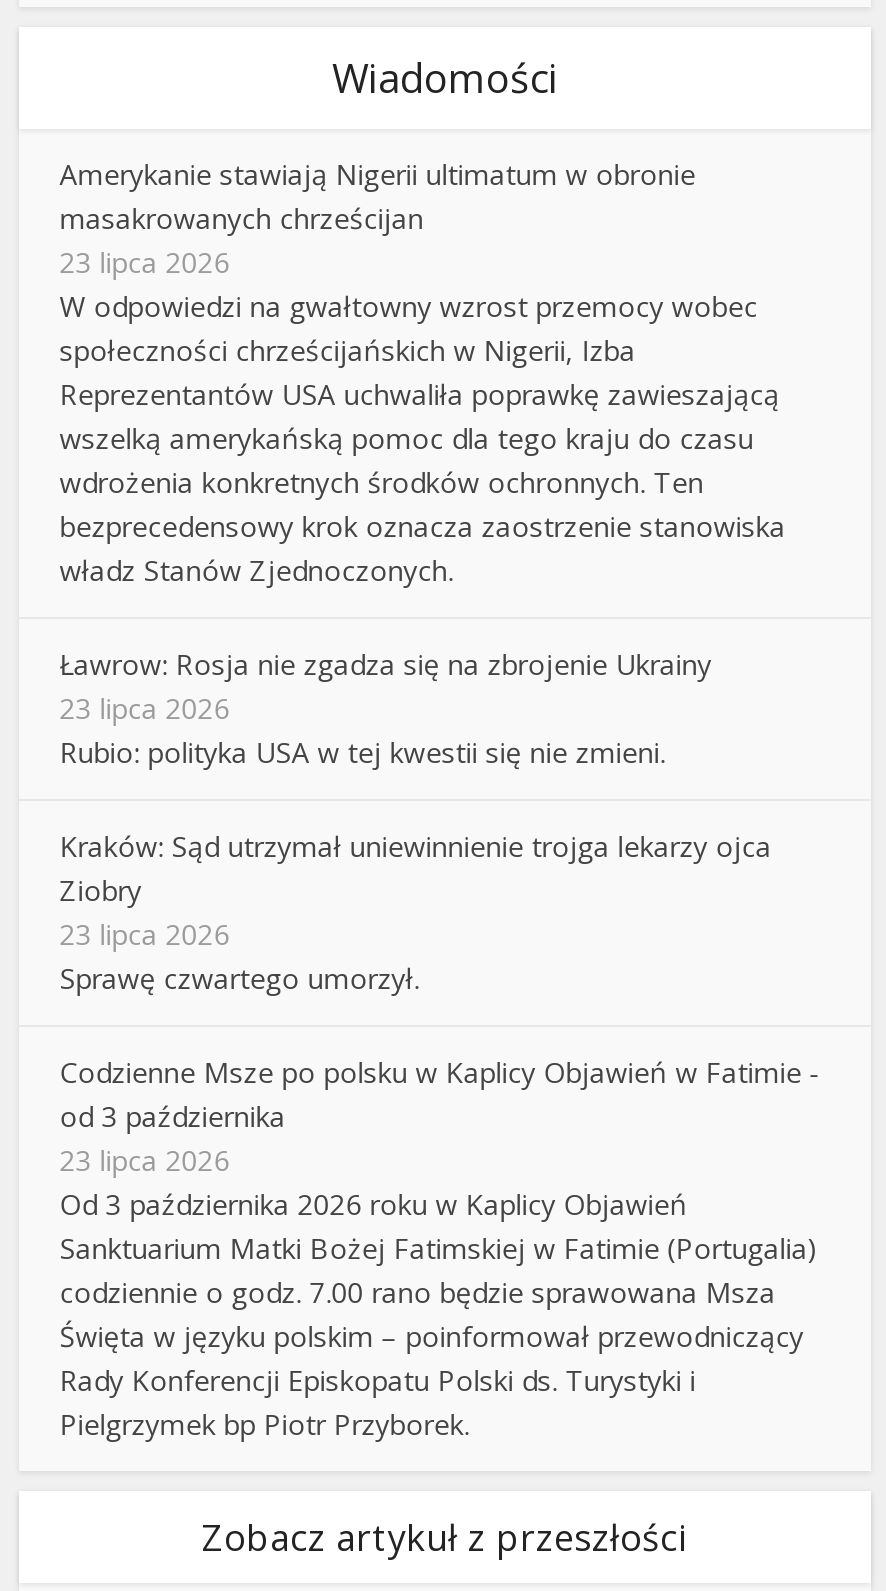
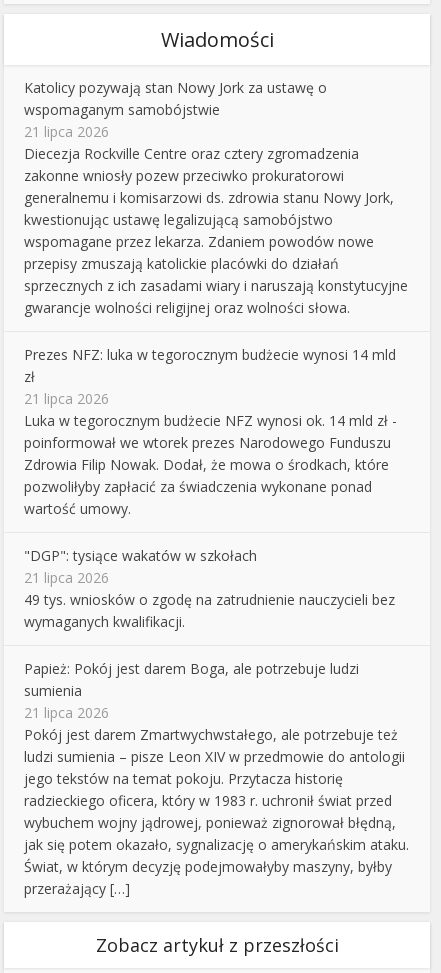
[59,155,785,589] Amerykanie stawiają Nigerii ultimatum w obronie | masakrowanych chrześcijan | 23 lipca 2026 | W odpowiedzi na gwałtowny wzrost przemocy wobec | społeczności chrześcijańskich w Nigerii, Izba | Reprezentantów USA uchwaliła poprawkę zawieszającą | wszelką amerykańską pomoc dla tego kraju do czasu | wdrożenia konkretnych środków ochronnych. Ten | bezprecedensowy krok oznacza zaostrzenie stanowiska | władz Stanów Zjednoczonych. -> [24,78,408,317] Katolicy pozywają stan Nowy Jork za ustawę o | wspomaganym samobójstwie | 21 lipca 2026 | Diecezja Rockville Centre oraz cztery zgromadzenia | zakonne wniosły pozew przeciwko prokuratorowi | generalnemu i komisarzowi ds. zdrowia stanu Nowy Jork, | kwestionując ustawę legalizującą samobójstwo | wspomagane przez lekarza. Zdaniem powodów nowe | przepisy zmuszają katolickie placówki do działań | sprzecznych z ich zasadami wiary i naruszają konstytucyjne | gwarancje wolności religijnej oraz wolności słowa.
[59,645,711,771] Ławrow: Rosja nie zgadza się na zbrojenie Ukrainy | 23 lipca 2026 | Rubio: polityka USA w tej kwestii się nie zmieni. -> [24,345,397,518] Prezes NFZ: luka w tegorocznym budżecie wynosi 14 mld | zł | 21 lipca 2026 | Luka w tegorocznym budżecie NFZ wynosi ok. 14 mld zł - | poinformował we wtorek prezes Narodowego Funduszu | Zdrowia Filip Nowak. Dodał, że mowa o środkach, które | pozwoliłyby zapłacić za świadczenia wykonane ponad | wartość umowy.
[59,827,771,997] Kraków: Sąd utrzymał uniewinnienie trojga lekarzy ojca | Ziobry | 23 lipca 2026 | Sprawę czwartego umorzył. -> [24,546,395,631] "DGP": tysiące wakatów w szkołach | 21 lipca 2026 | 49 tys. wniosków o zgodę na zatrudnienie nauczycieli bez | wymaganych kwalifikacji.
[59,1053,819,1443] Codzienne Msze po polsku w Kaplicy Objawień w Fatimie - | od 3 października | 23 lipca 2026 | Od 3 października 2026 roku w Kaplicy Objawień | Sanktuarium Matki Bożej Fatimskiej w Fatimie (Portugalia) | codziennie o godz. 7.00 rano będzie sprawowana Msza | Święta w języku polskim – poinformował przewodniczący | Rady Konferencji Episkopatu Polski ds. Turystyki i | Pielgrzymek bp Piotr Przyborek. -> [24,659,409,898] Papież: Pokój jest darem Boga, ale potrzebuje ludzi | sumienia | 21 lipca 2026 | Pokój jest darem Zmartwychwstałego, ale potrzebuje też | ludzi sumienia – pisze Leon XIV w przedmowie do antologii | jego tekstów na temat pokoju. Przytacza historię | radzieckiego oficera, który w 1983 r. uchronił świat przed | wybuchem wojny jądrowej, ponieważ zignorował błędną, | jak się potem okazało, sygnalizację o amerykańskim ataku. | Świat, w którym decyzję podejmowałyby maszyny, byłby | przerażający […]

